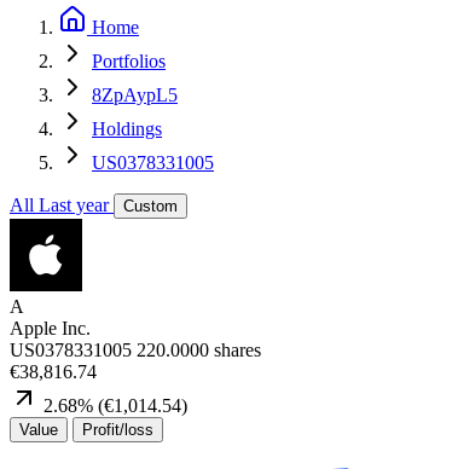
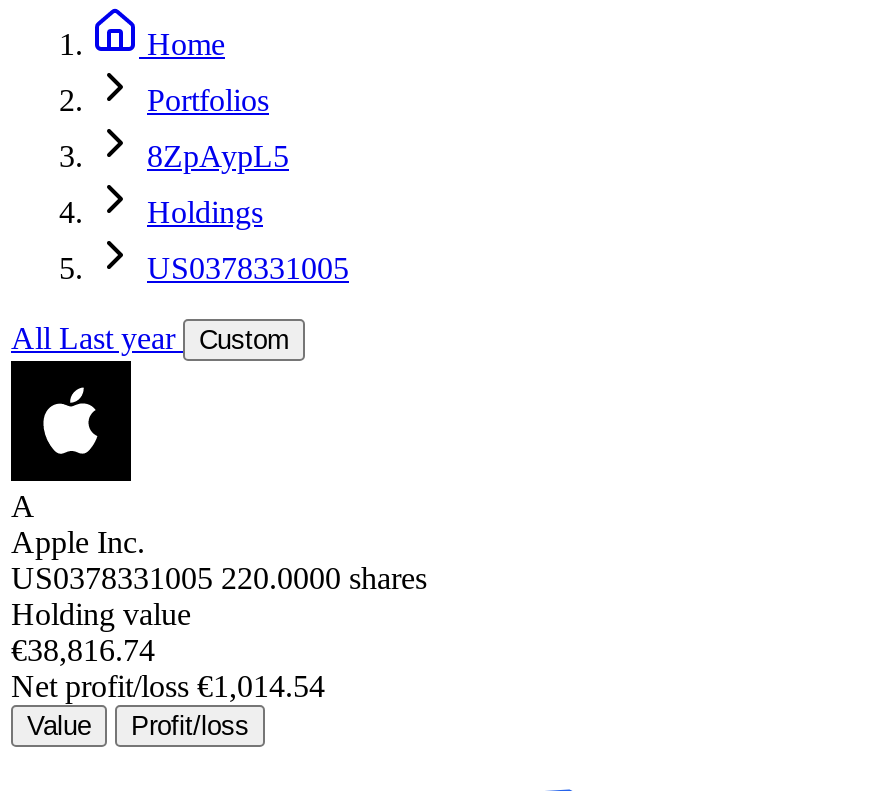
none -> [11,597,191,631] Holding value
[44,395,187,416] 2.68% (€1,014.54) -> [11,669,325,703] Net profit/loss €1,014.54

